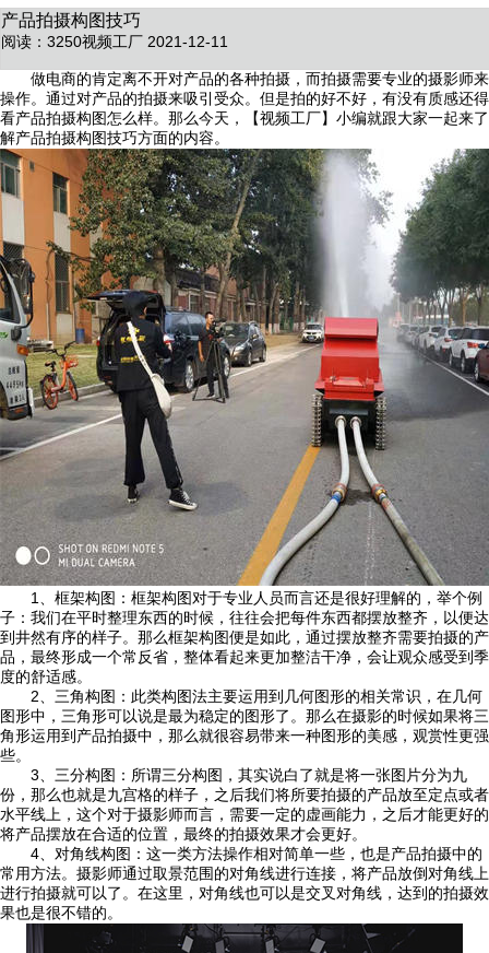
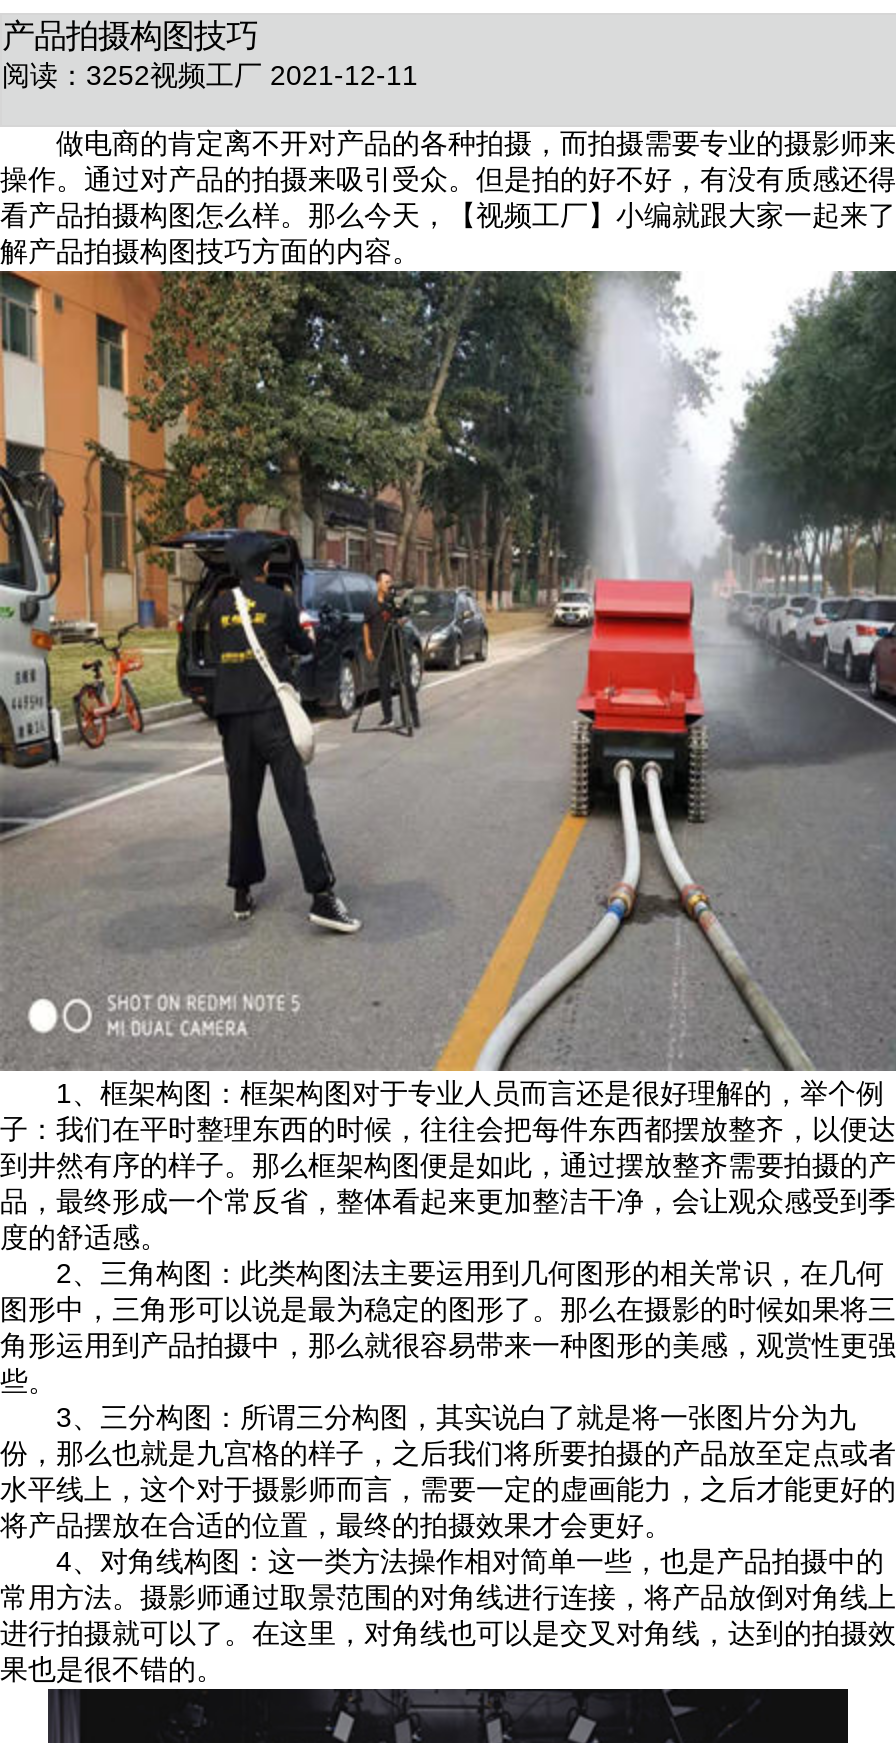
[1,33,228,50] 阅读：3250视频工厂 2021-12-11 -> [2,59,418,91] 阅读：3252视频工厂 2021-12-11

